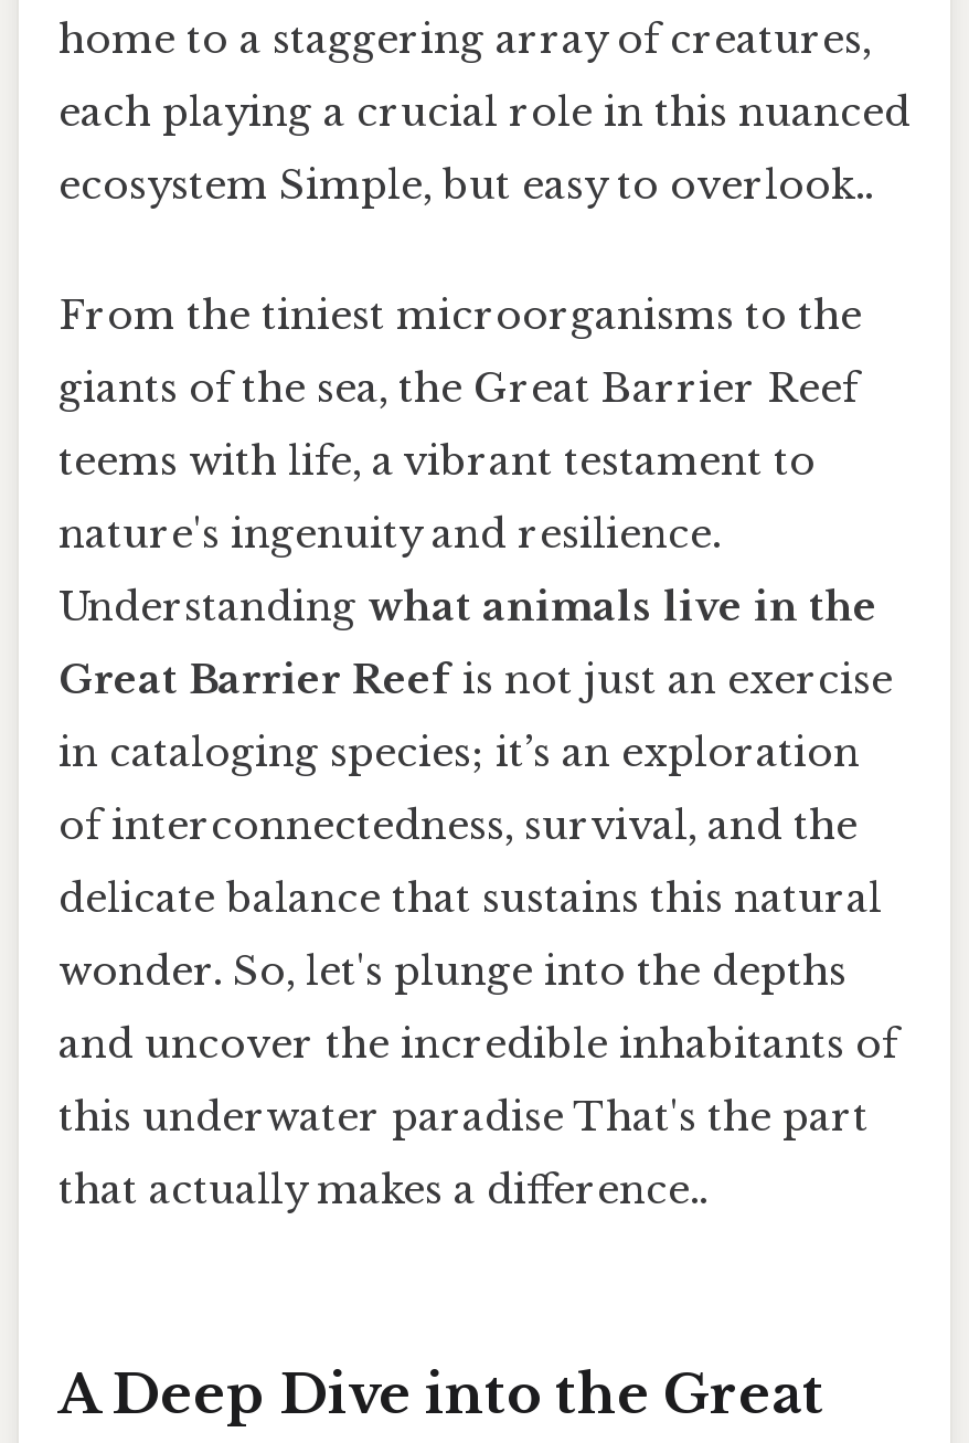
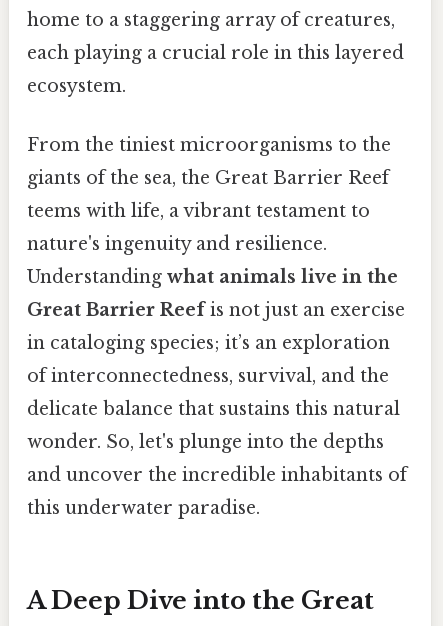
[58,88,911,136] each playing a crucial role in this nuanced -> [27,42,404,64] each playing a crucial role in this layered
[58,161,873,209] ecosystem Simple, but easy to overlook.. -> [27,75,126,97] ecosystem.
[58,1093,869,1215] this underwater paradise That's the part | that actually makes a difference.. -> [27,497,260,519] this underwater paradise.

